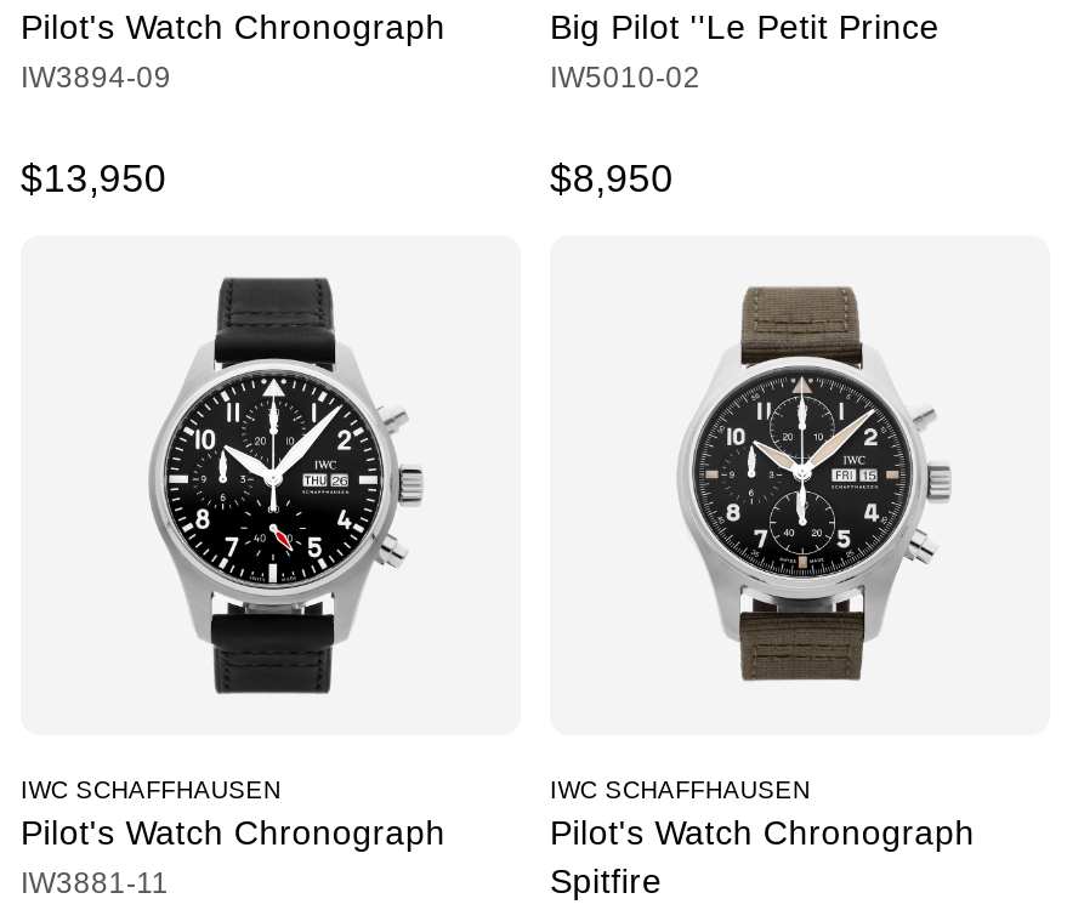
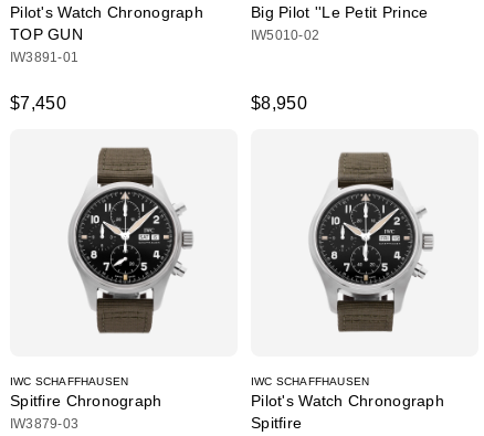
[21,61,172,95] IW3894-09 -> [10,25,83,65] TOP GUN | IW3891-01
[21,158,167,199] $13,950 -> [10,94,66,113] $7,450
moved [169,277,421,696] -> [77,148,192,338]: [image]
[21,813,445,900] Pilot's Watch Chronograph | IW3881-11 -> [10,392,162,432] Spitfire Chronograph | IW3879-03

